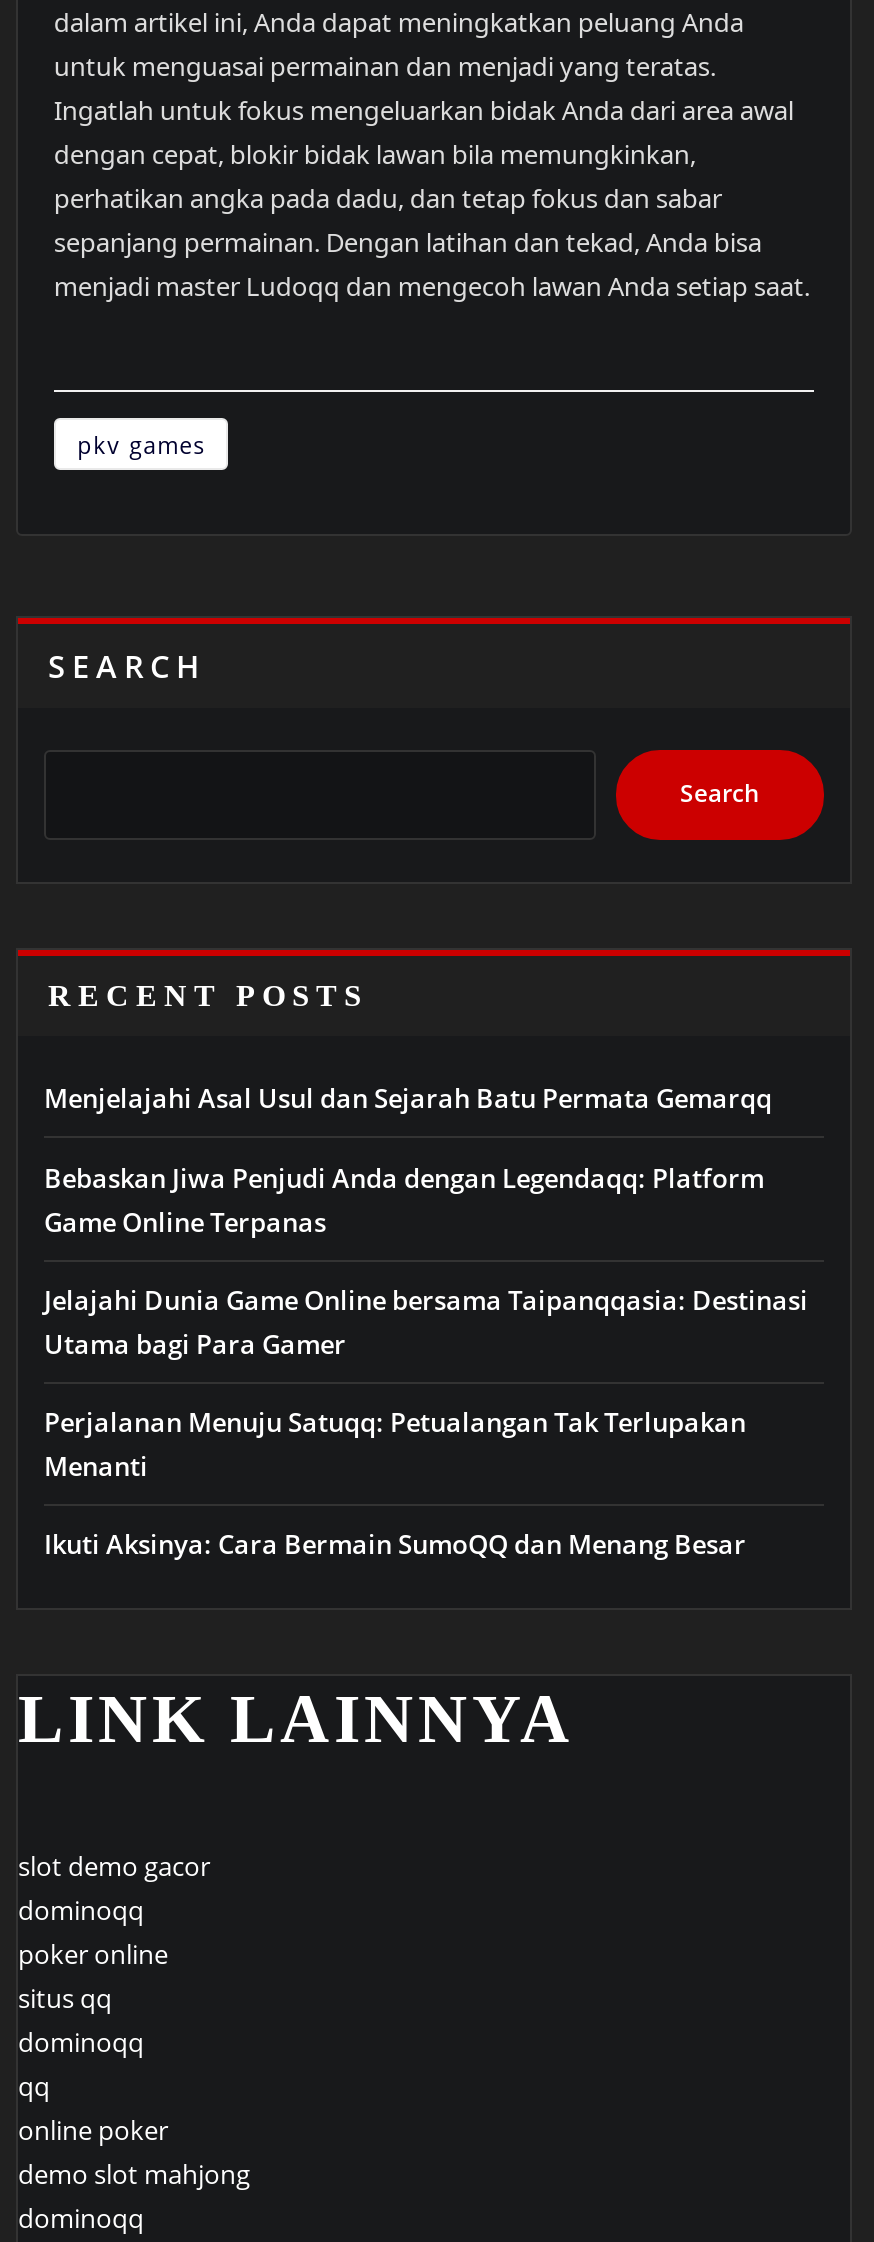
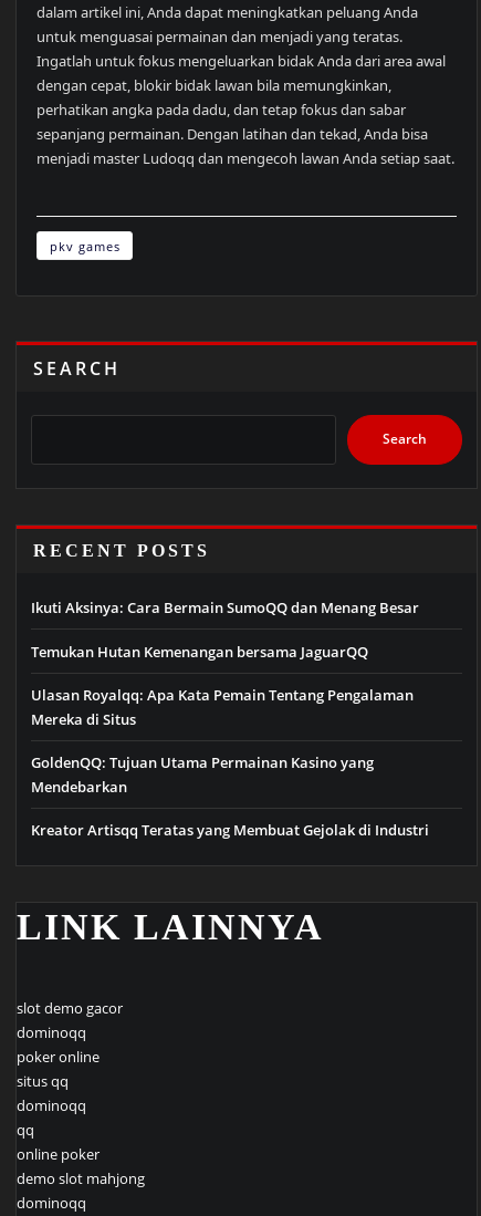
[44,1081,808,1484] Menjelajahi Asal Usul dan Sejarah Batu Permata Gemarqq | Bebaskan Jiwa Penjudi Anda dengan Legendaqq: Platform | Game Online Terpanas | Jelajahi Dunia Game Online bersama Taipanqqasia: Destinasi | Utama bagi Para Gamer | Perjalanan Menuju Satuqq: Petualangan Tak Terlupakan | Menanti -> none
moved [44,1527,746,1563] -> [31,598,419,618]: Ikuti Aksinya: Cara Bermain SumoQQ dan Menang Besar
none -> [31,641,429,840] Temukan Hutan Kemenangan bersama JaguarQQ | Ulasan Royalqq: Apa Kata Pemain Tentang Pengalaman | Mereka di Situs | GoldenQQ: Tujuan Utama Permainan Kasino yang | Mendebarkan | Kreator Artisqq Teratas yang Membuat Gejolak di Industri

